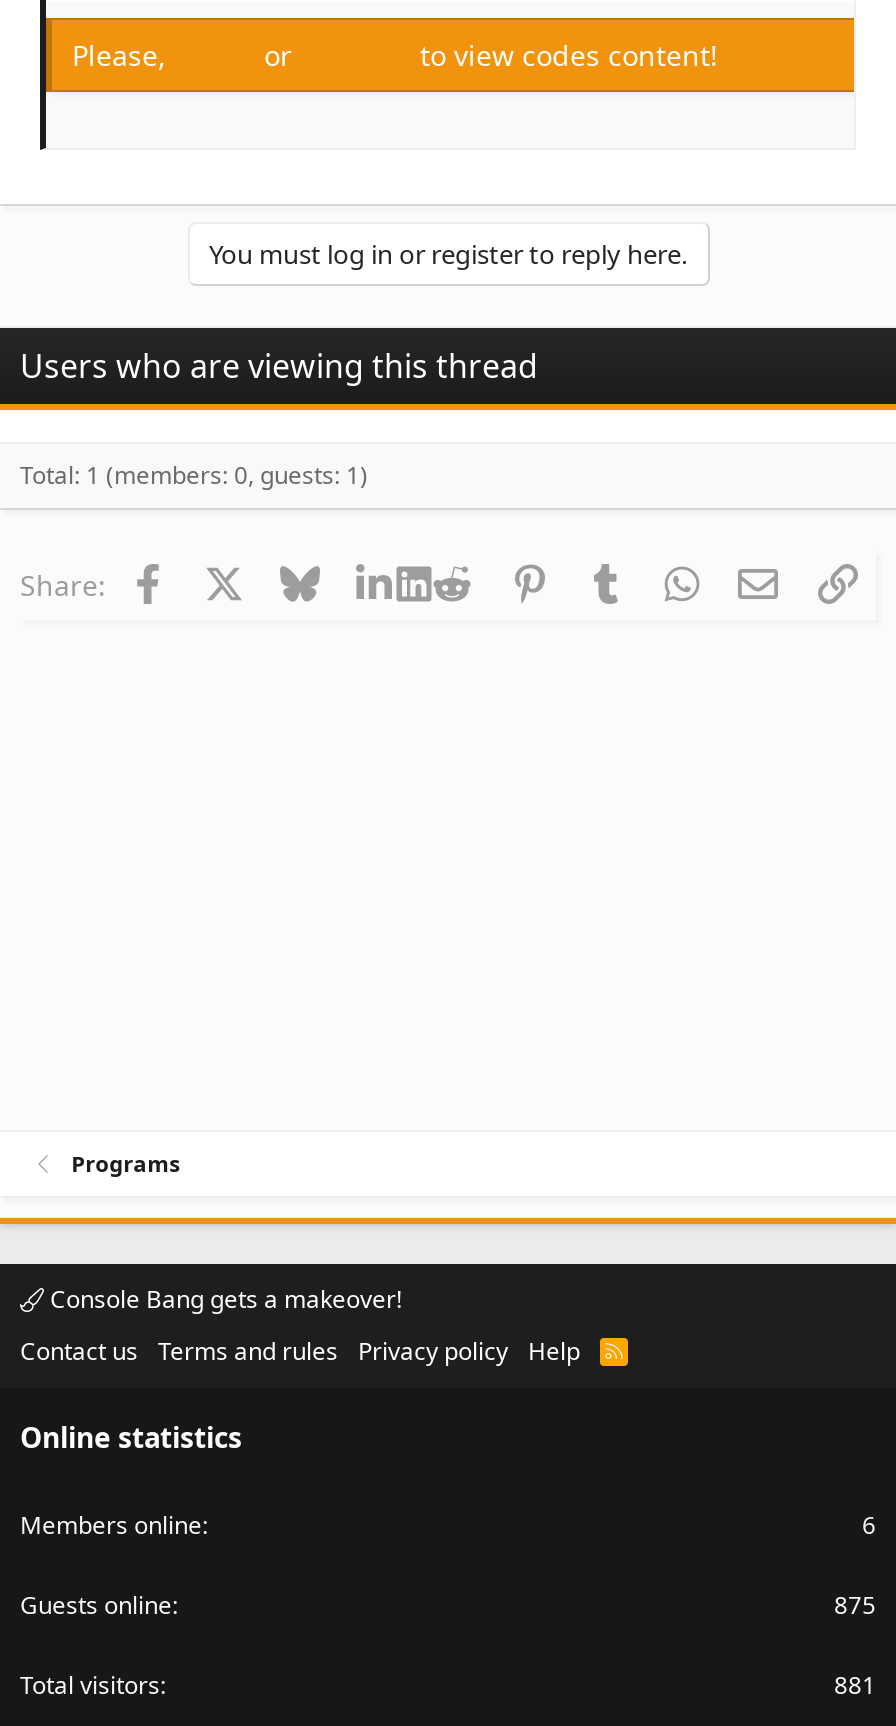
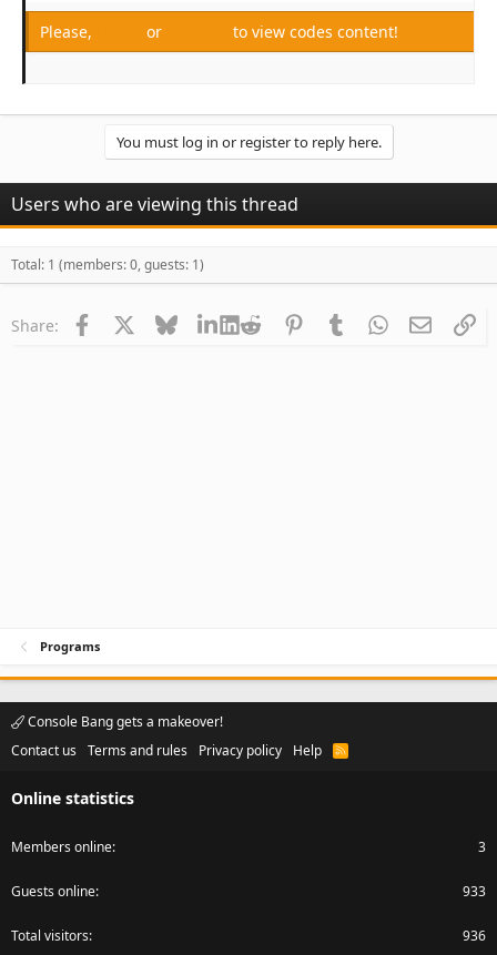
[862,1508,876,1542] 6 -> [478,838,486,856] 3
[834,1588,876,1622] 875 -> [463,882,486,901] 933
[834,1668,876,1702] 881 -> [463,926,486,945] 936

